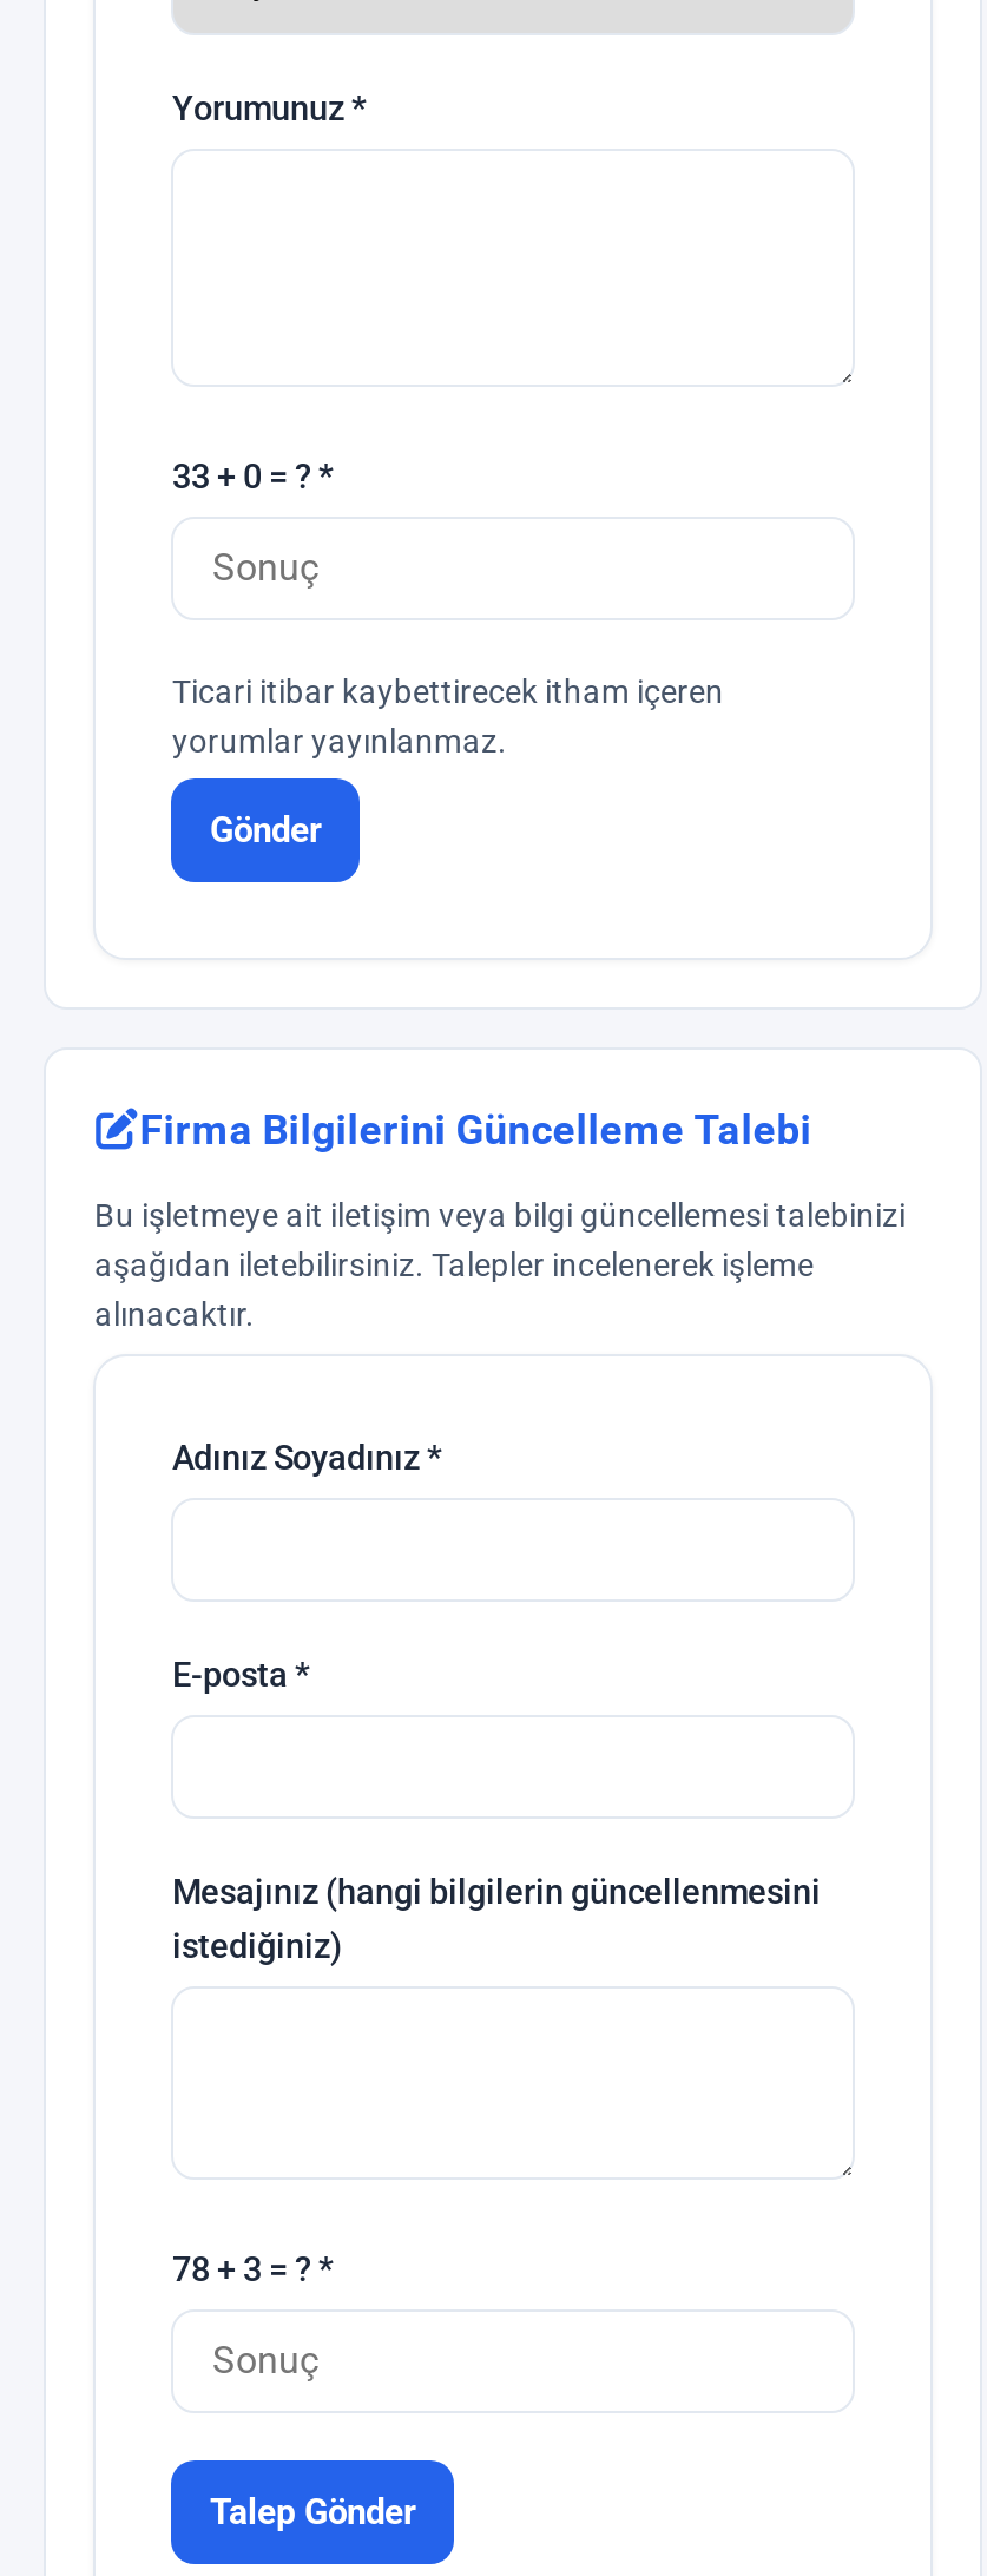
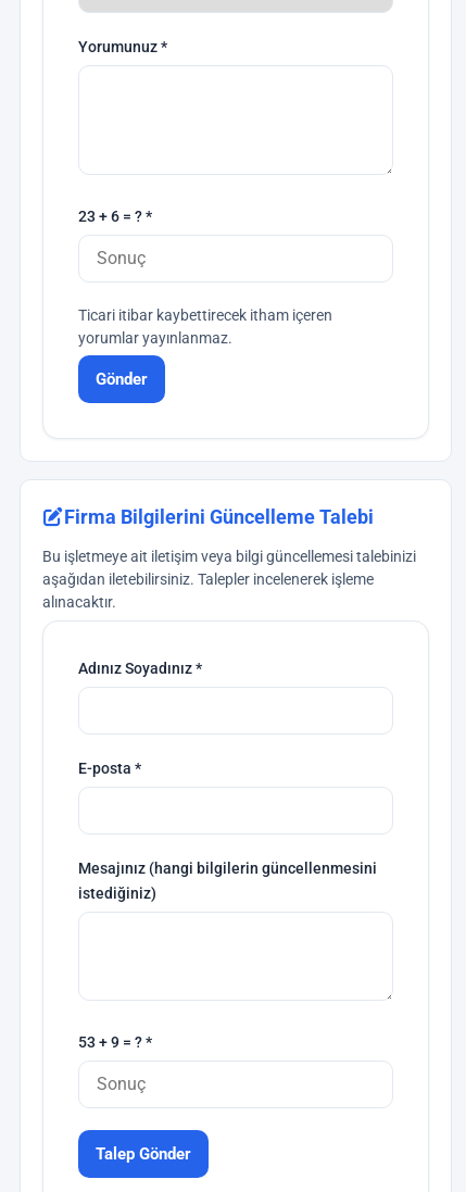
[172,457,332,497] 33 + 0 = ? * -> [79,207,153,226] 23 + 6 = ? *
[172,2250,332,2290] 78 + 3 = ? * -> [79,1033,153,1052] 53 + 9 = ? *

